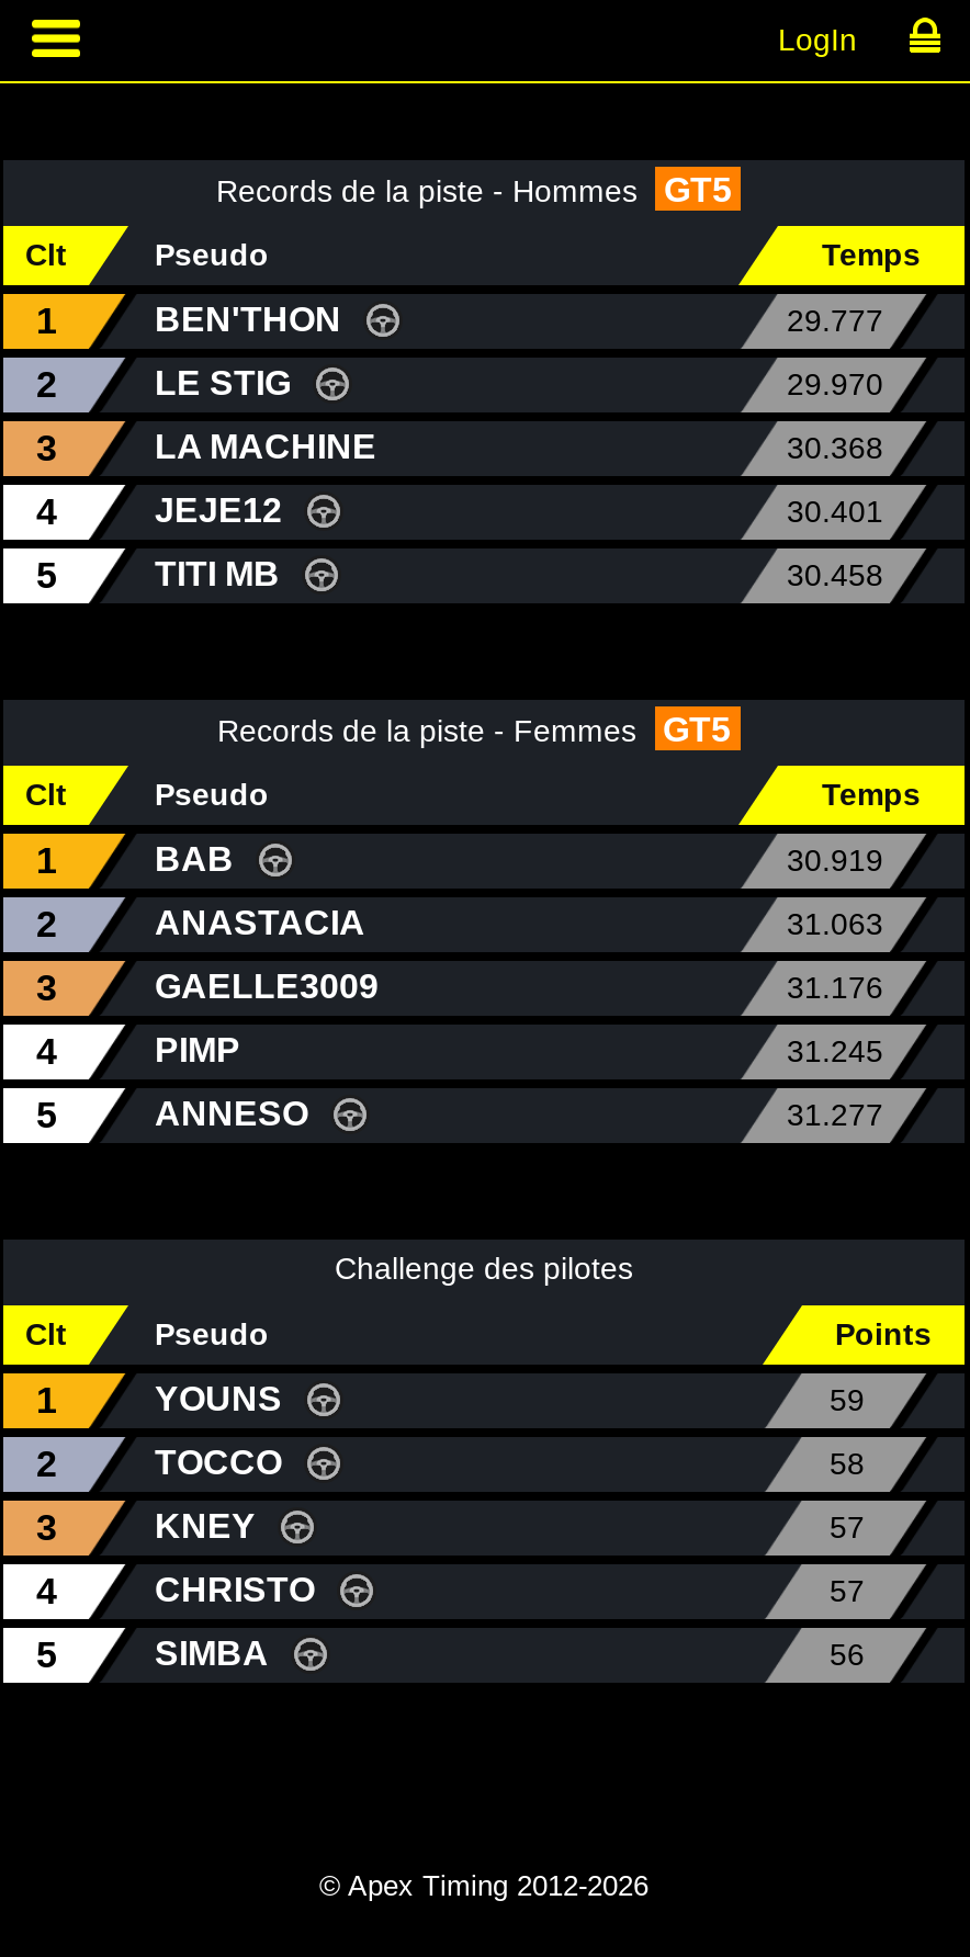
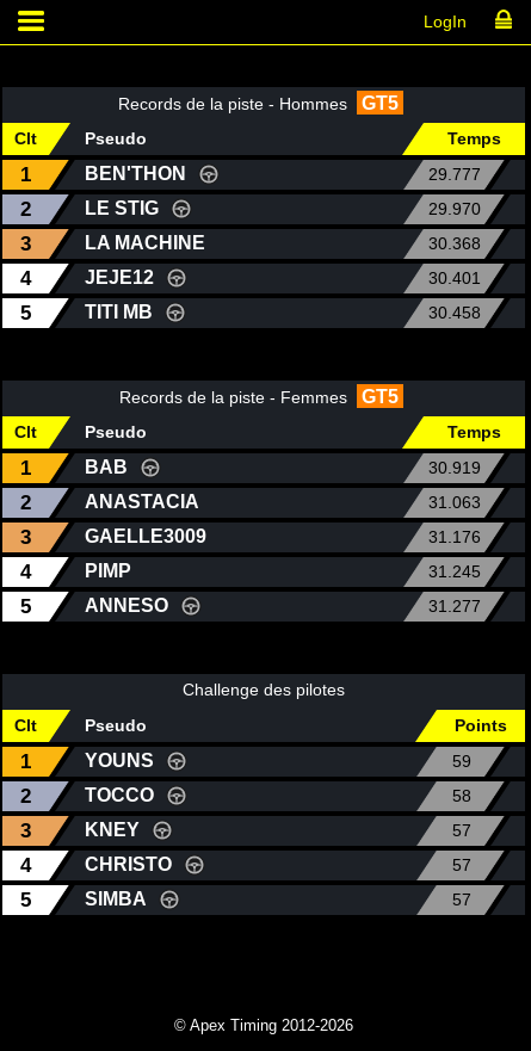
[830,1637,865,1672] 56 -> [452,890,471,909] 57

